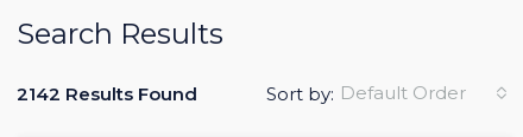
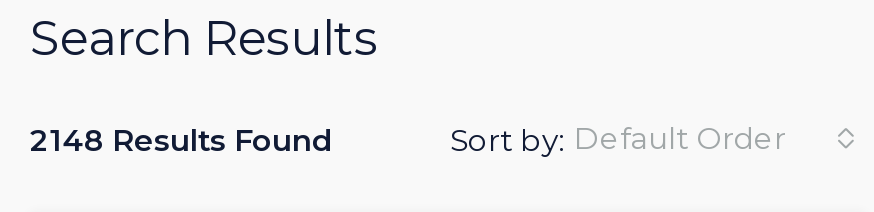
[17,82,197,105] 2142 Results Found -> [30,120,334,158] 2148 Results Found

